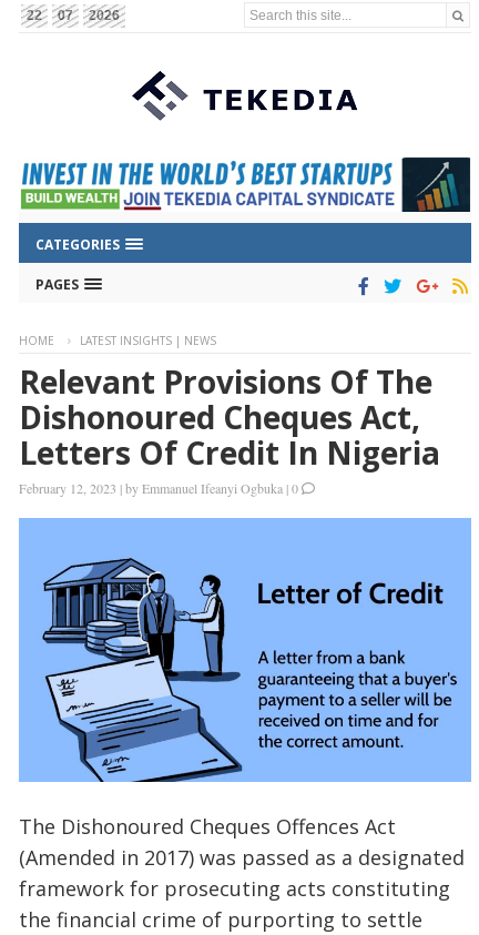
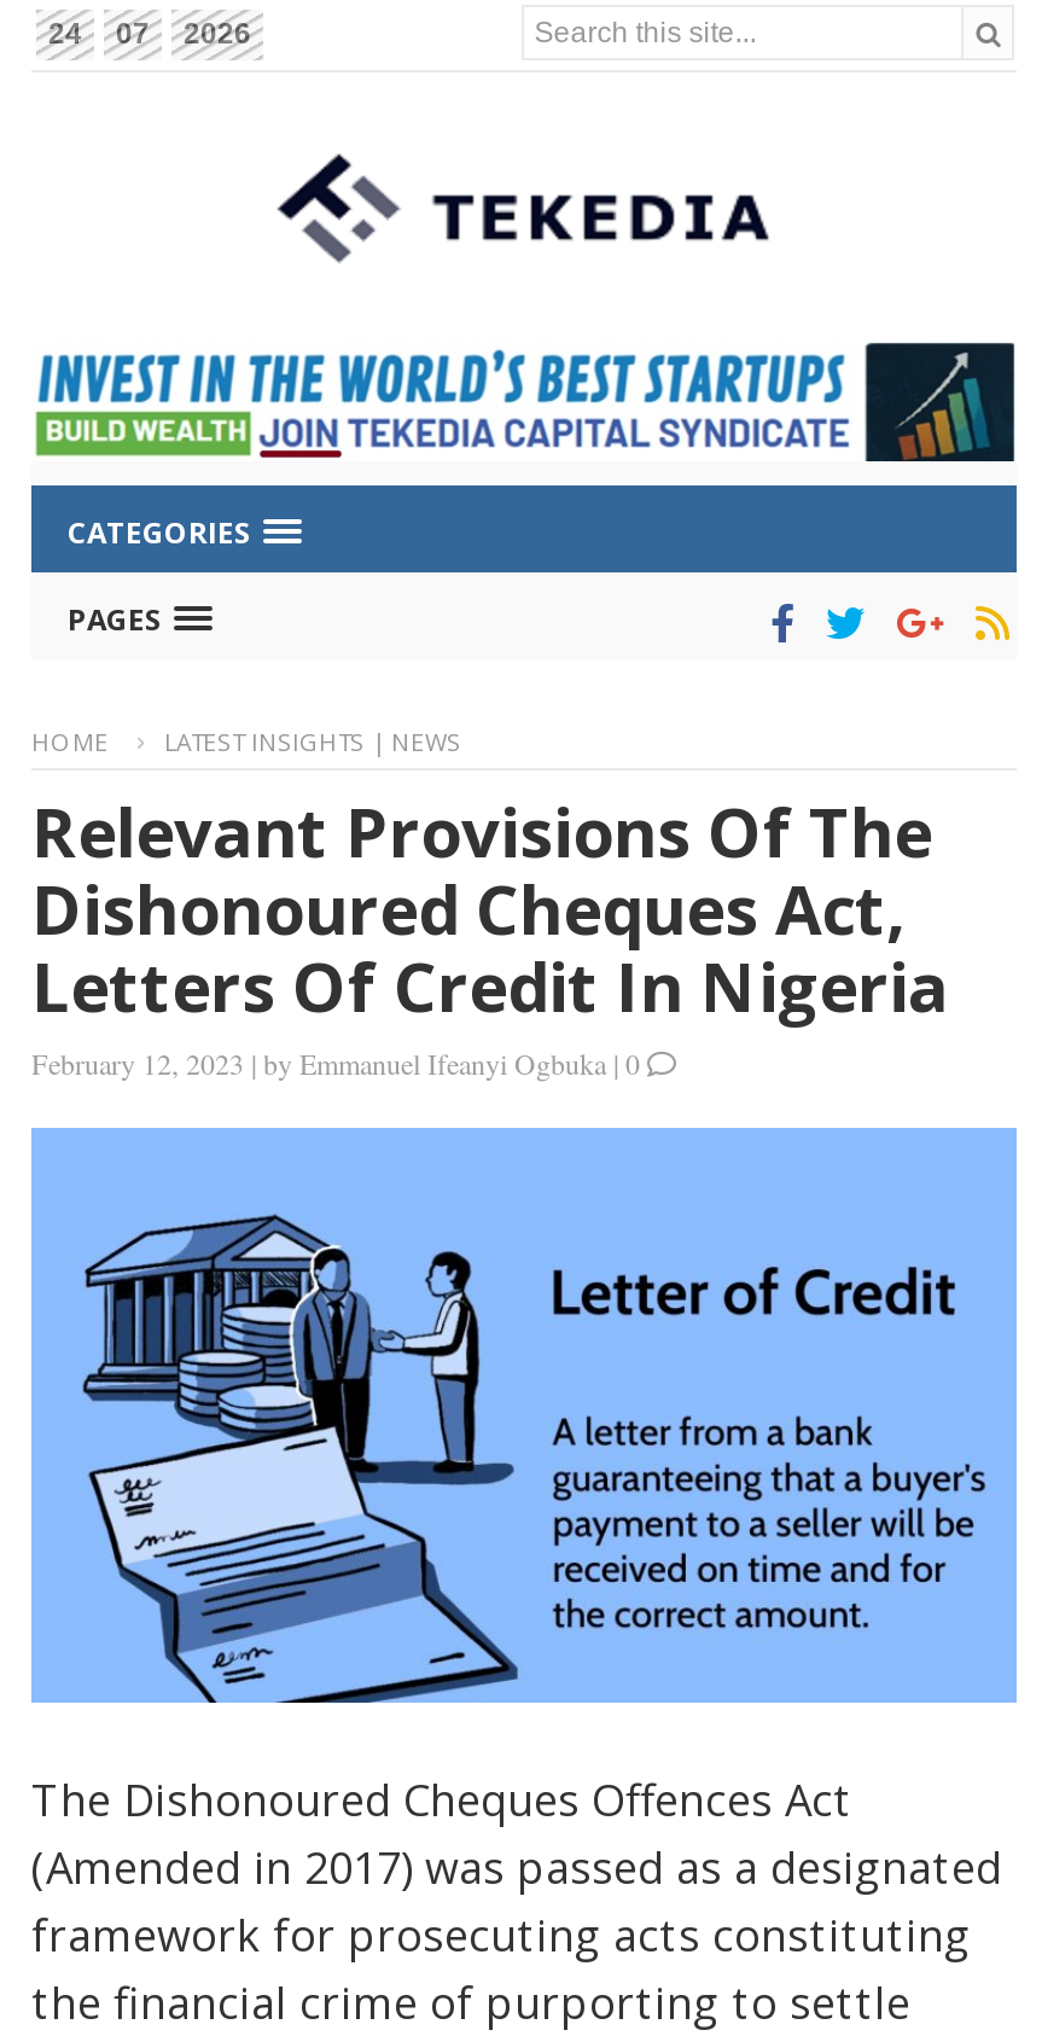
[27,8,120,23] 22 07 2026 -> [48,17,251,51] 24 07 2026

